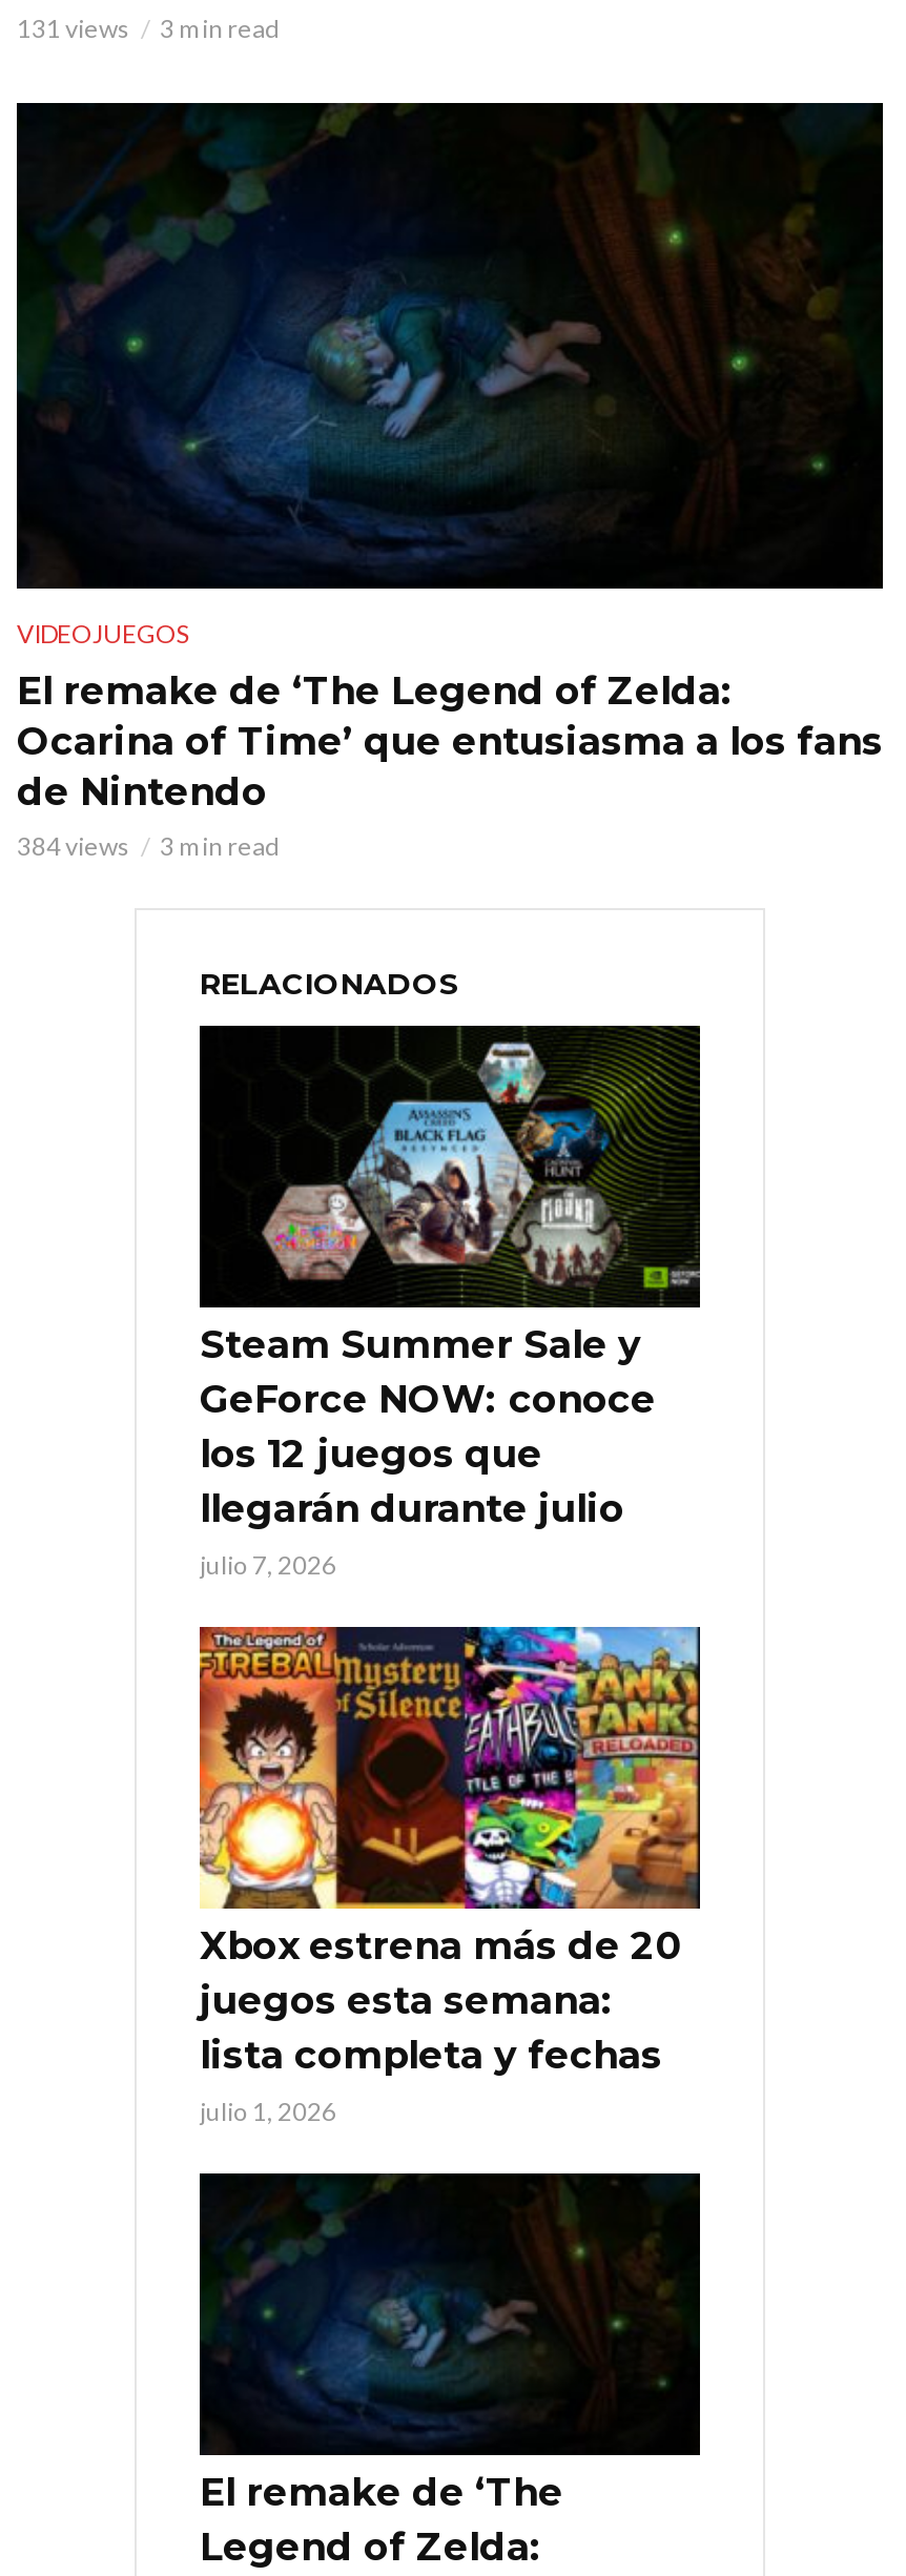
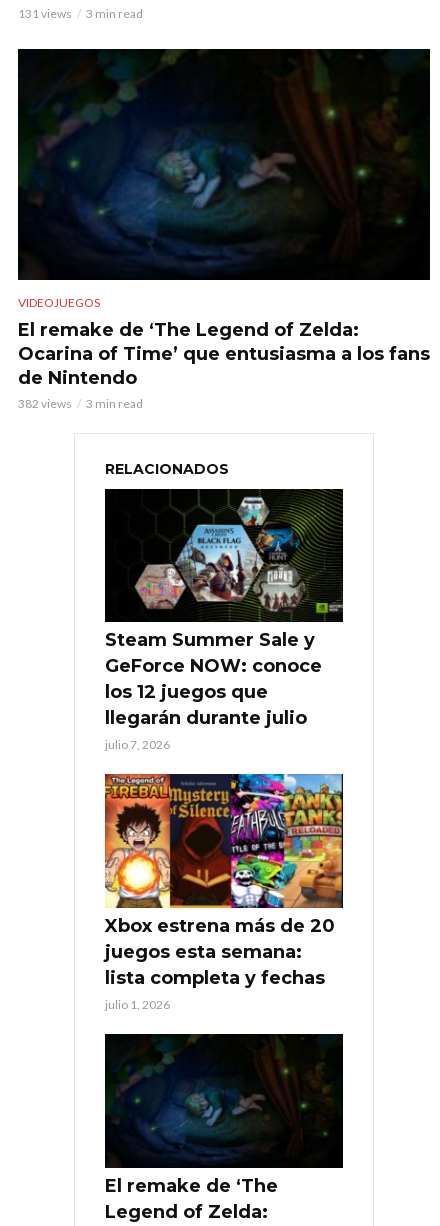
[17,831,280,863] 384 views 3 min read -> [18,396,143,411] 382 views 3 min read

